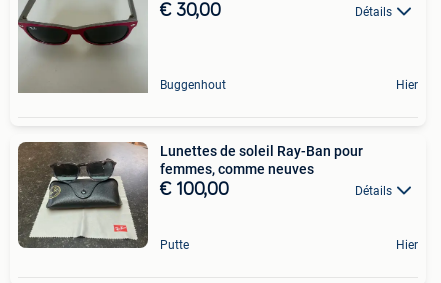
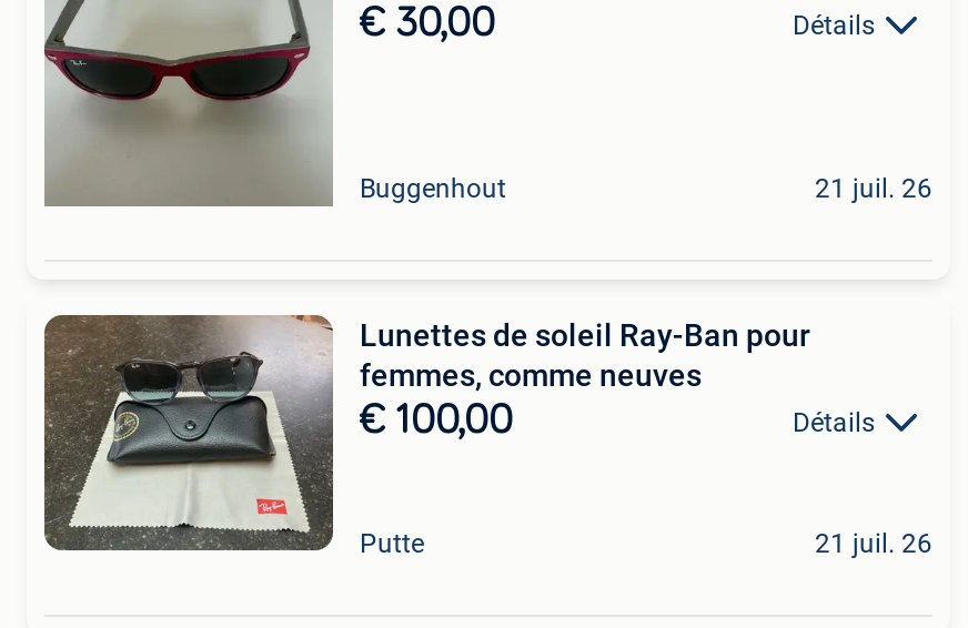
[396,78,418,92] Hier -> [815,173,932,204] 21 juil. 26
[396,238,418,252] Hier -> [815,529,932,560] 21 juil. 26

